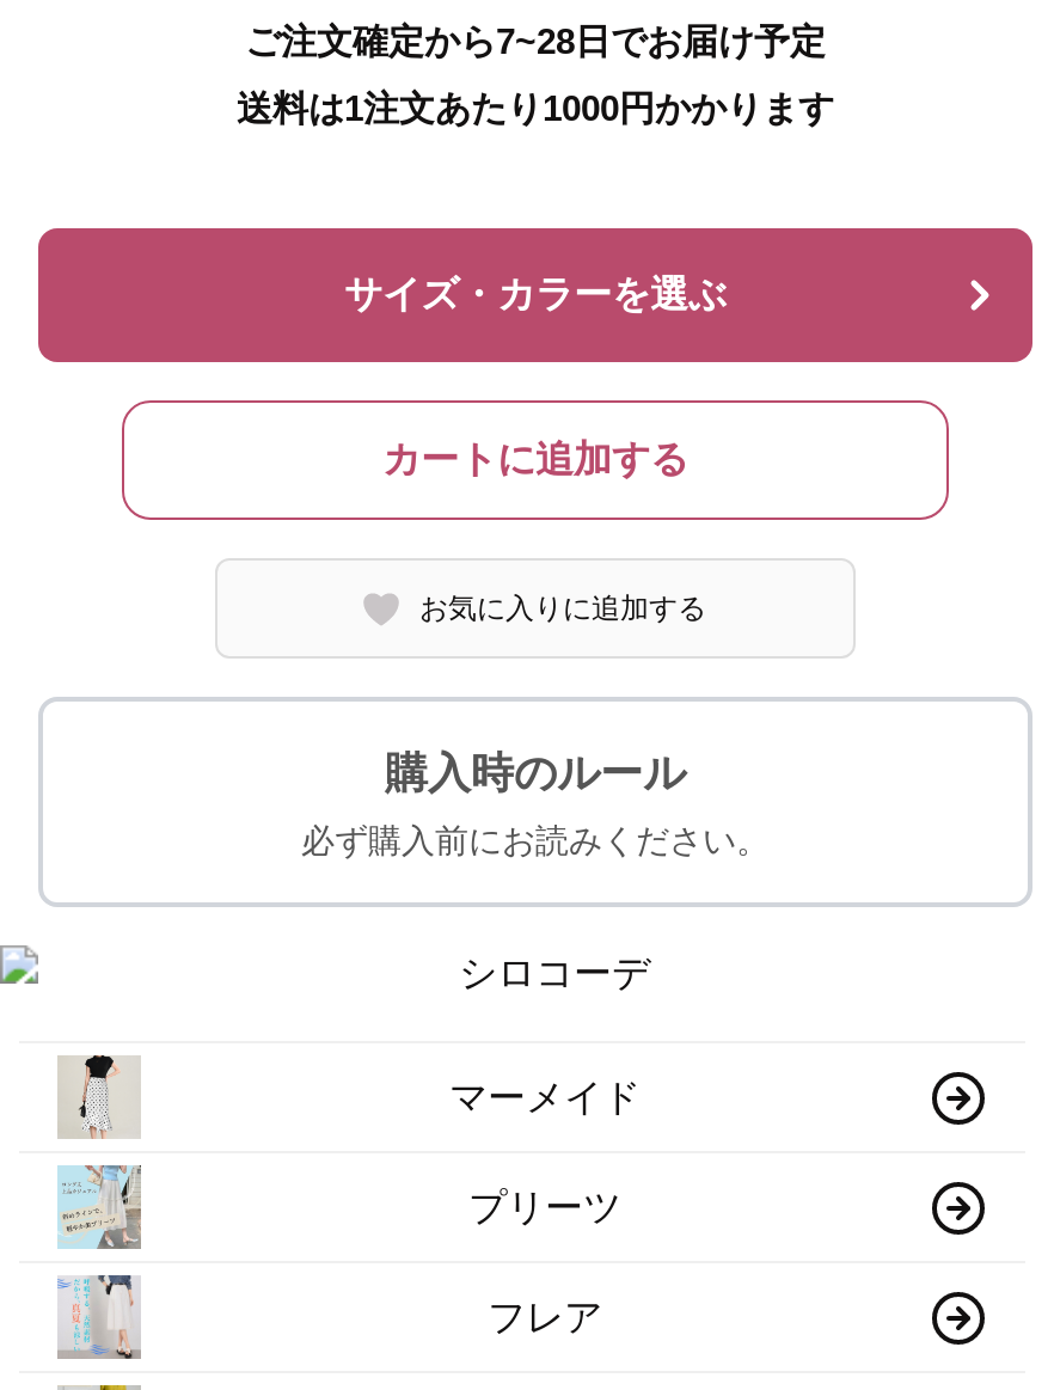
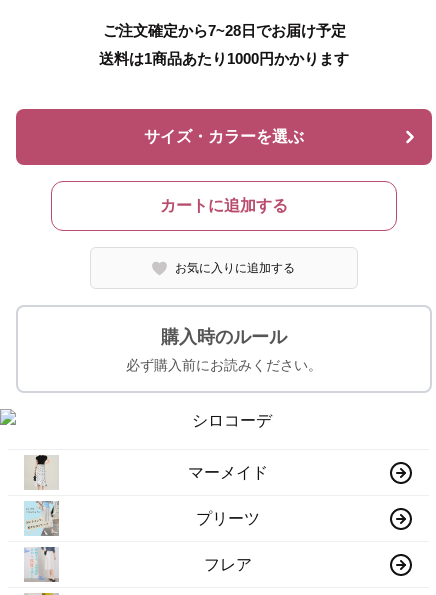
[237,88,834,129] 送料は1注文あたり1000円かかります -> [99,50,349,67] 送料は1商品あたり1000円かかります

